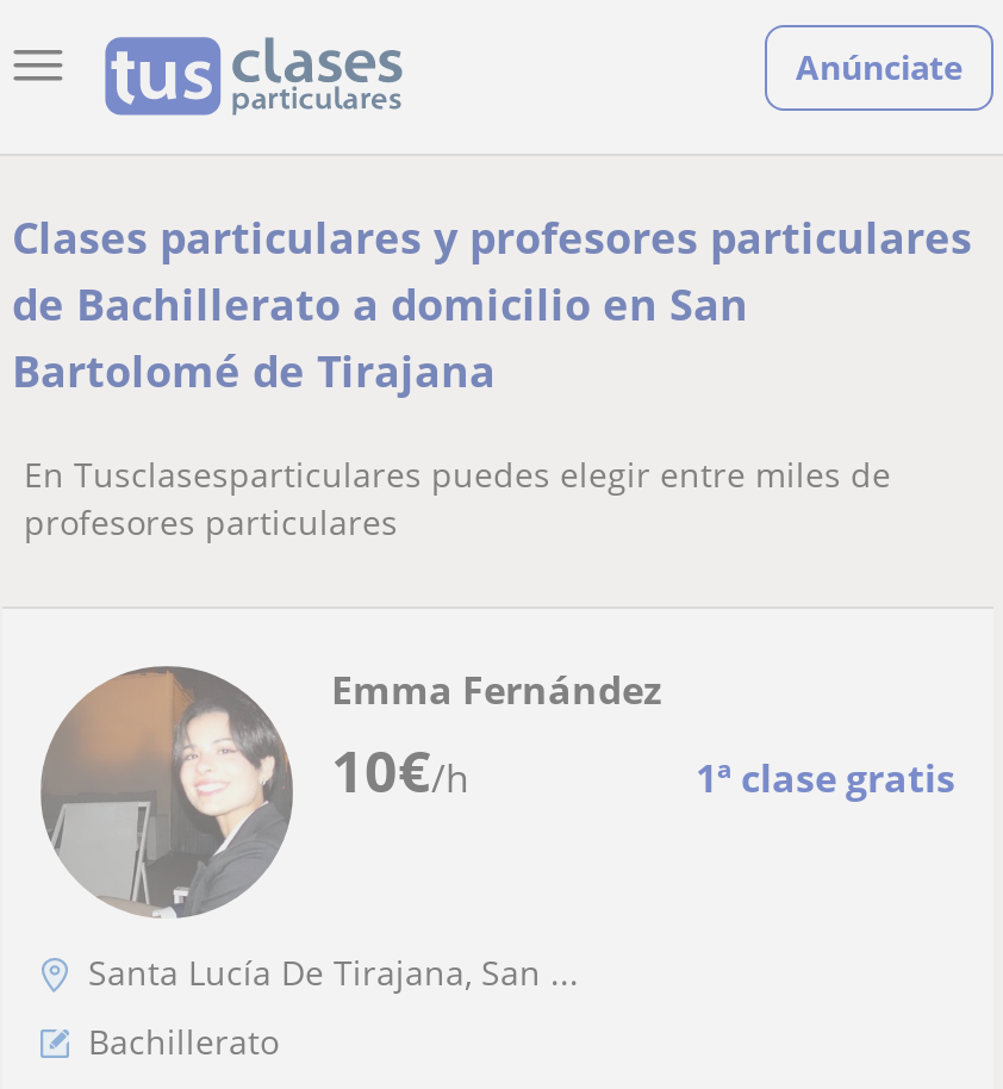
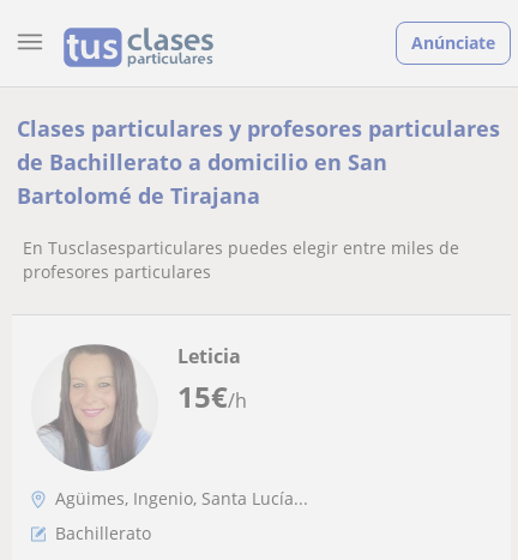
[38,666,579,995] [image] | Santa Lucía De Tirajana, San ... -> [31,344,308,510] [image] | Agüimes, Ingenio, Santa Lucía...
[331,664,662,716] Emma Fernández -> [177,343,241,369] Leticia
[331,730,955,809] 10€/h | 1ª clase gratis -> [177,377,247,416] 15€/h

